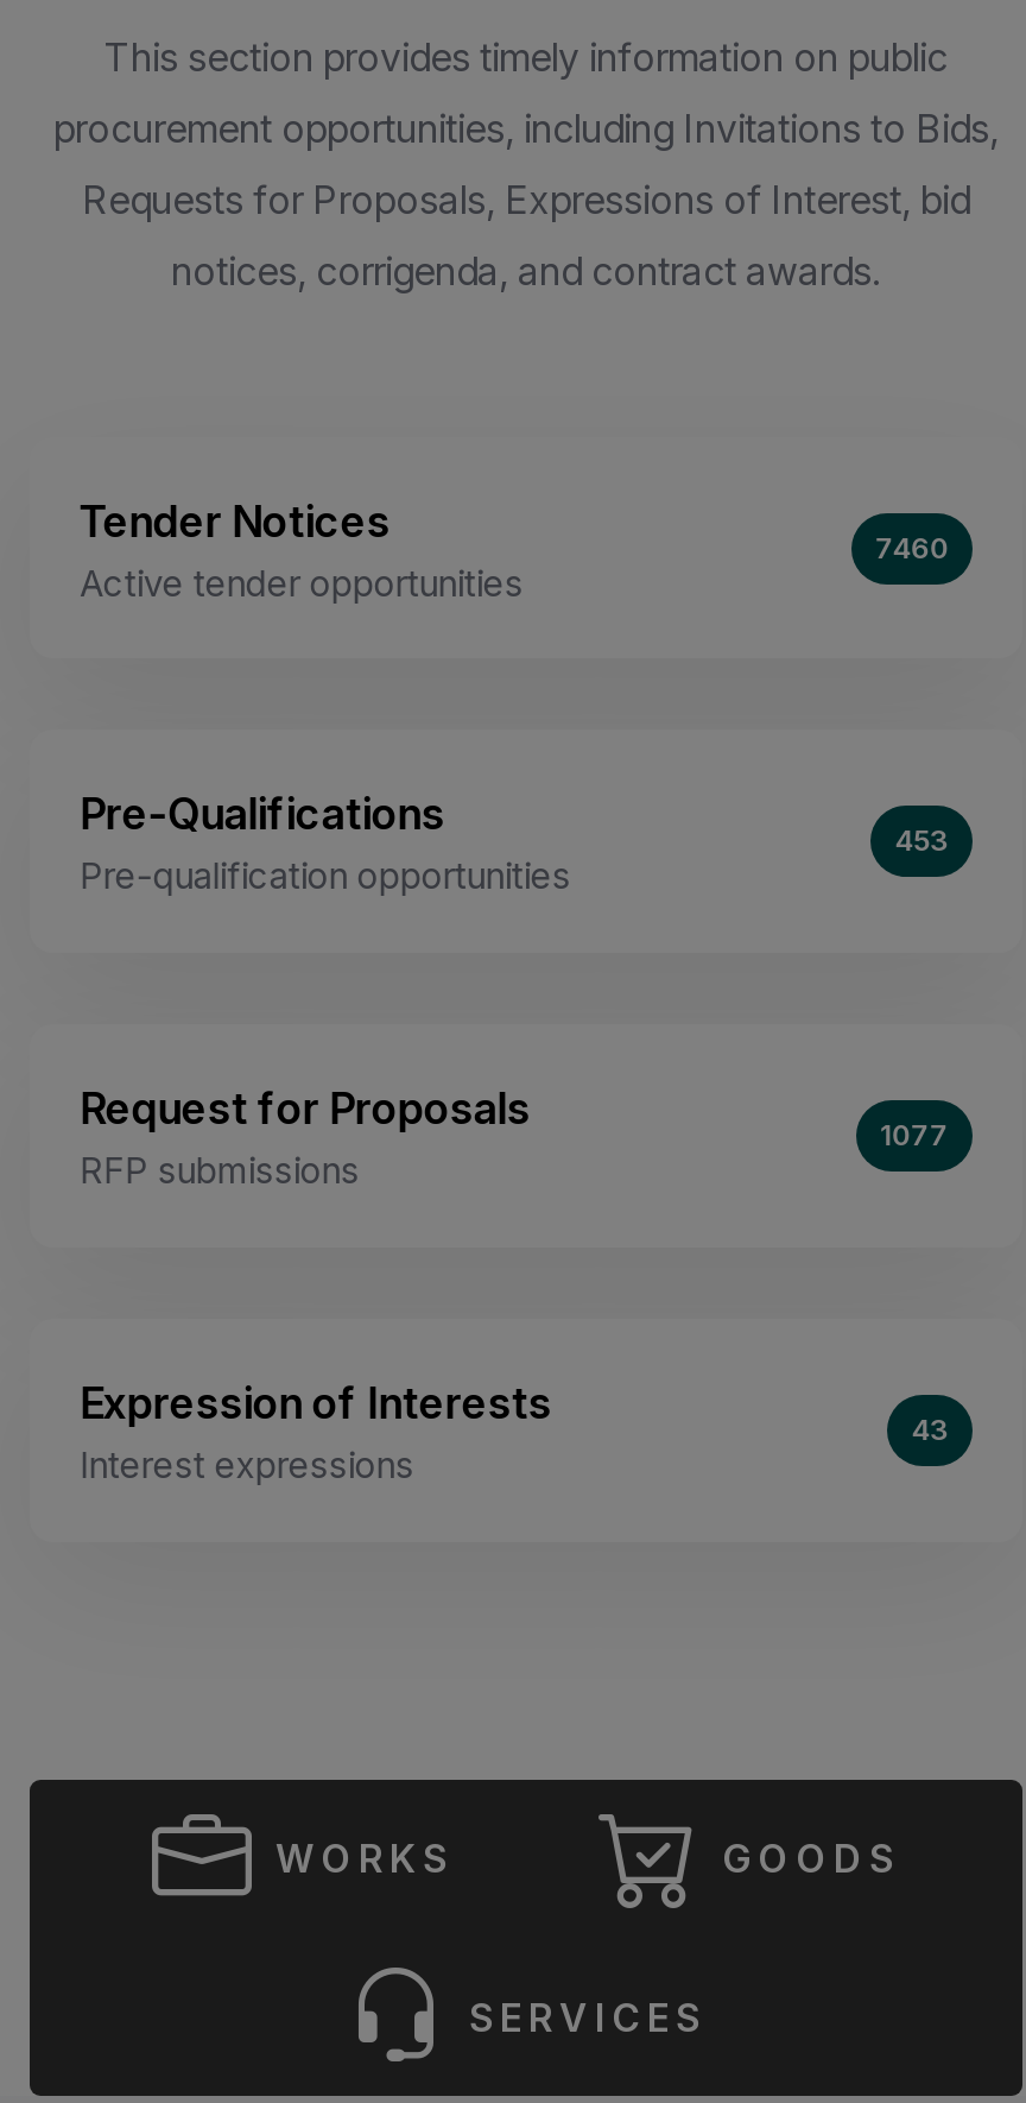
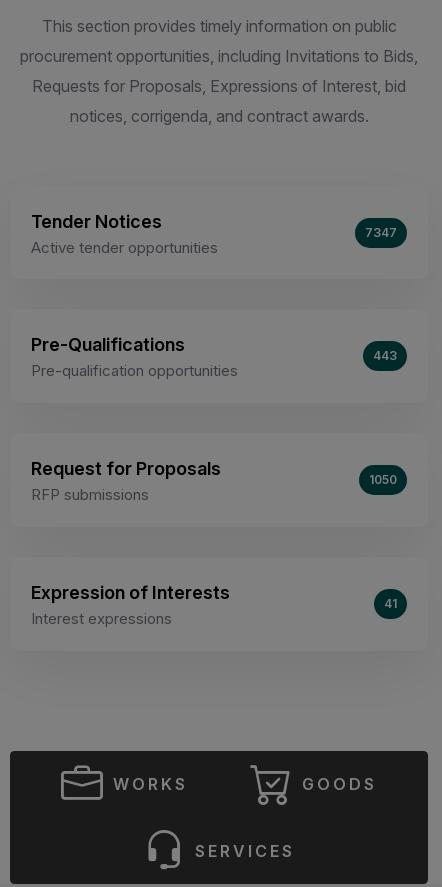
[875,529,949,565] 7460 -> [365,225,397,240] 7347
[894,823,949,859] 453 -> [373,348,397,363] 443
[880,1117,949,1153] 1077 -> [369,472,397,487] 1050
[911,1411,949,1447] 43 -> [384,596,397,611] 41

